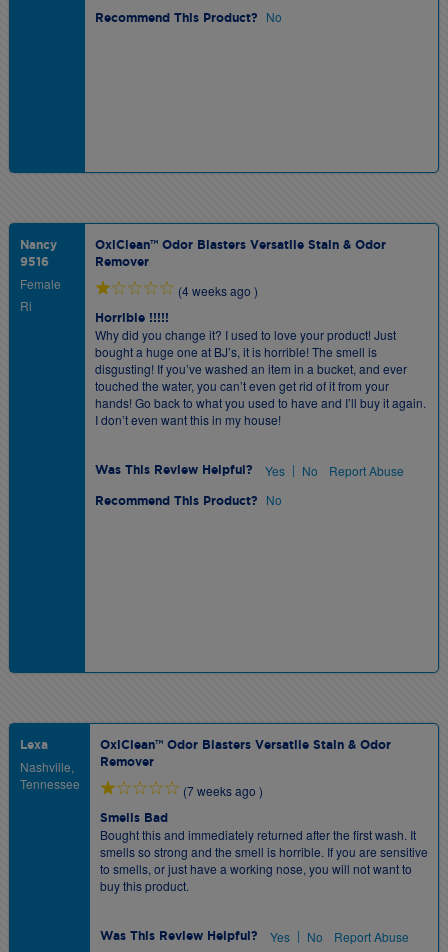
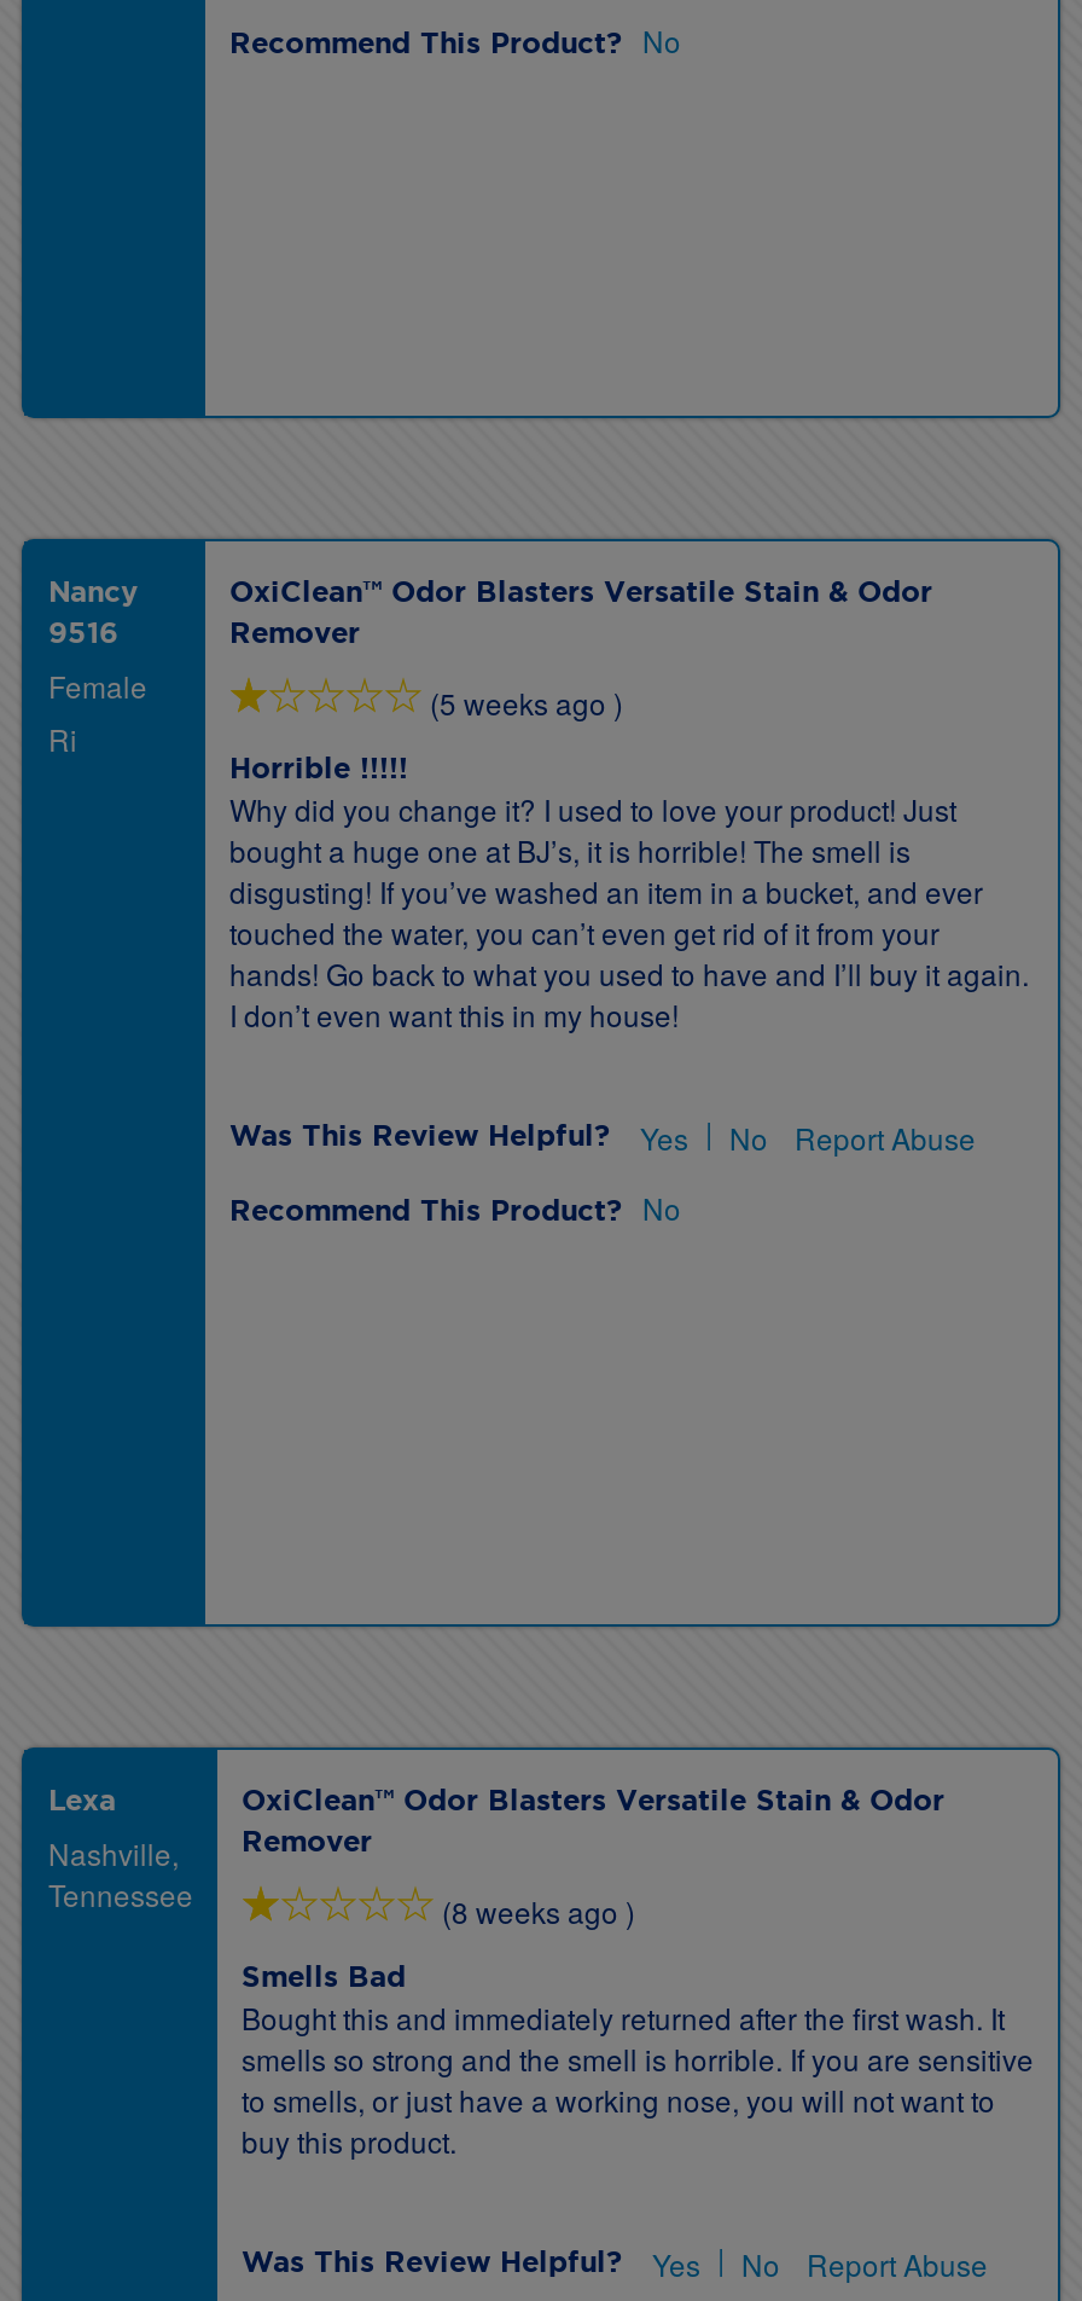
[178,282,258,299] (4 weeks ago ) -> [430,683,623,724] (5 weeks ago )
[183,782,263,799] (7 weeks ago ) -> [442,1891,635,1932] (8 weeks ago )

